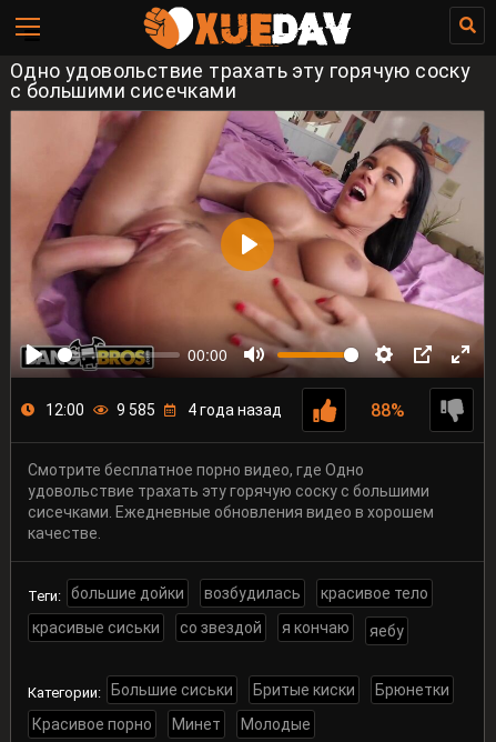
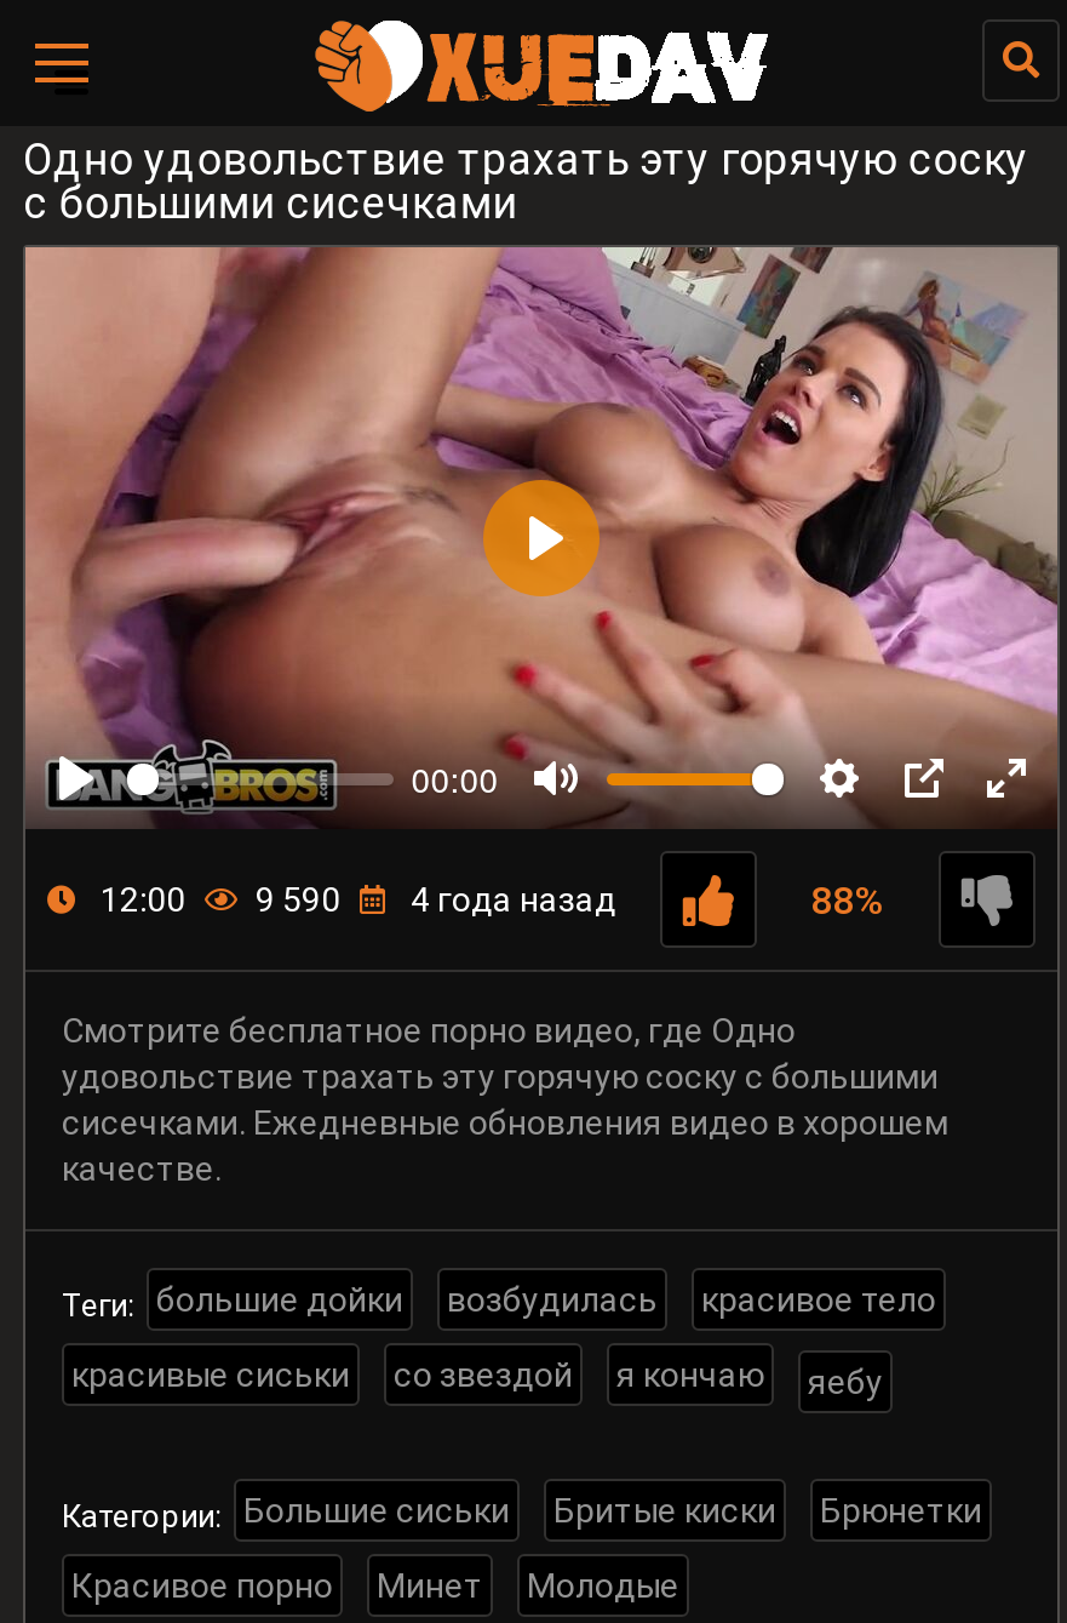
[45,400,282,418] 12:00 9 585 4 года назад -> [101,879,616,918] 12:00 9 590 4 года назад

